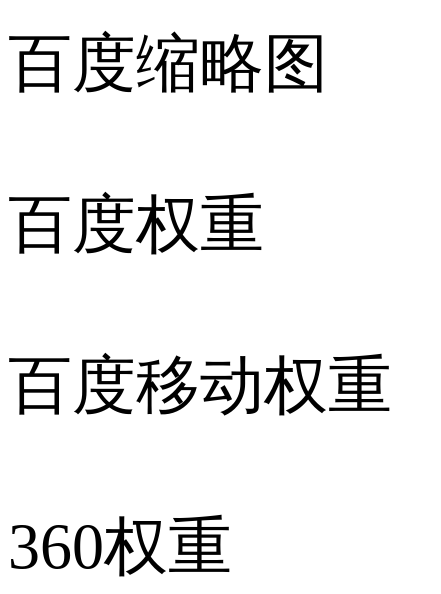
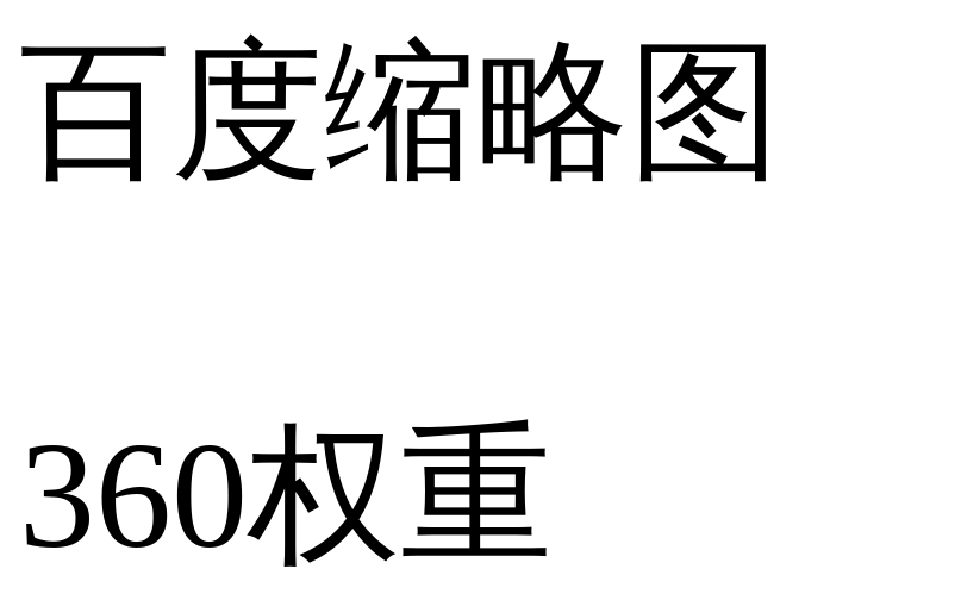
[8,189,392,421] 百度权重 | 百度移动权重 -> none

